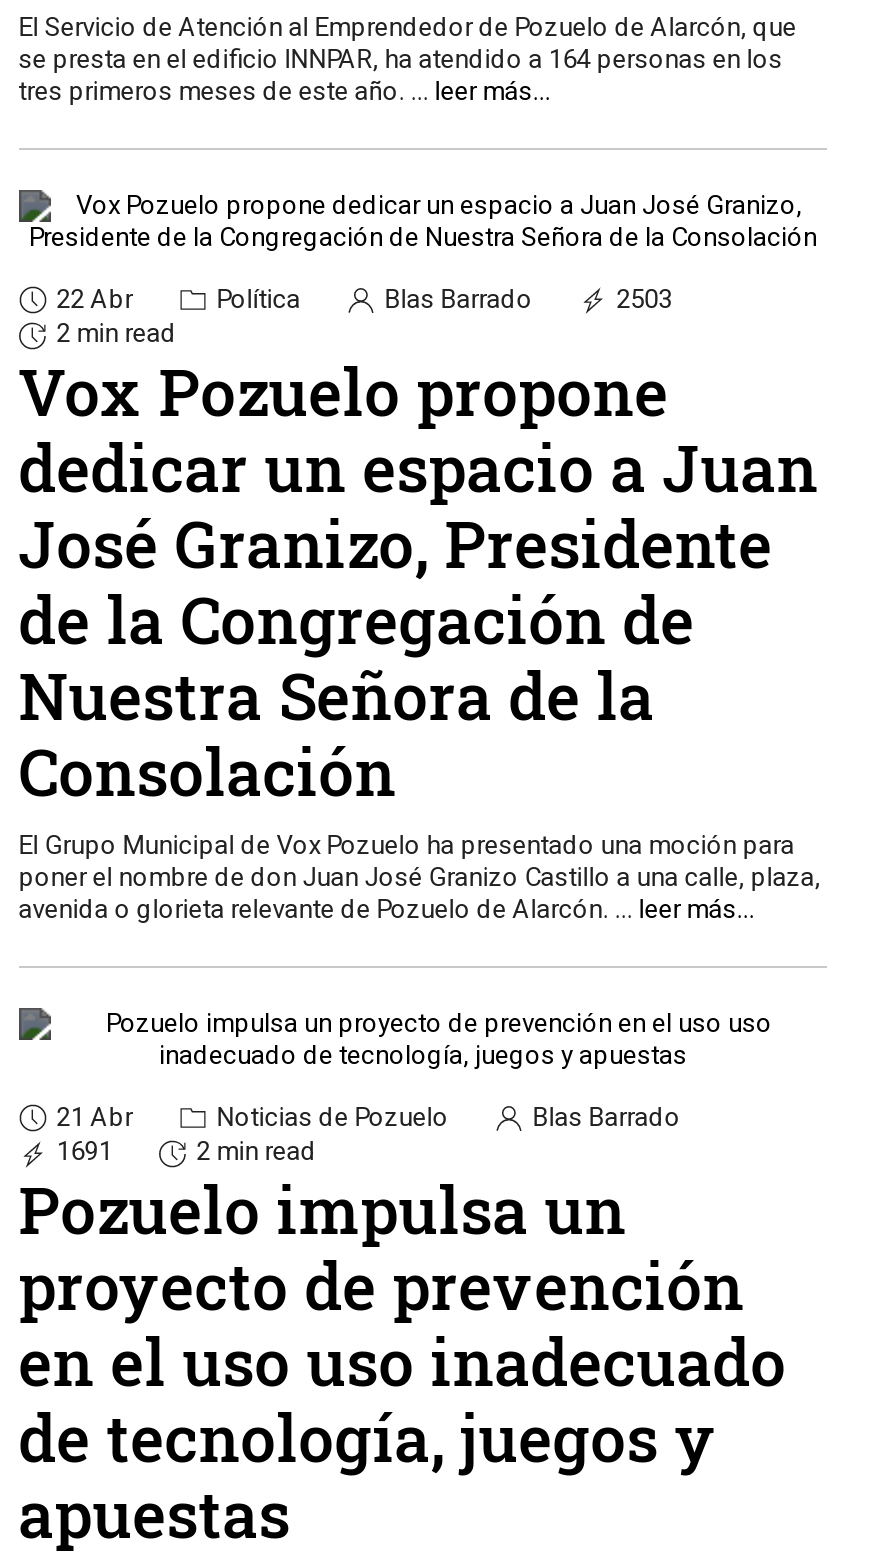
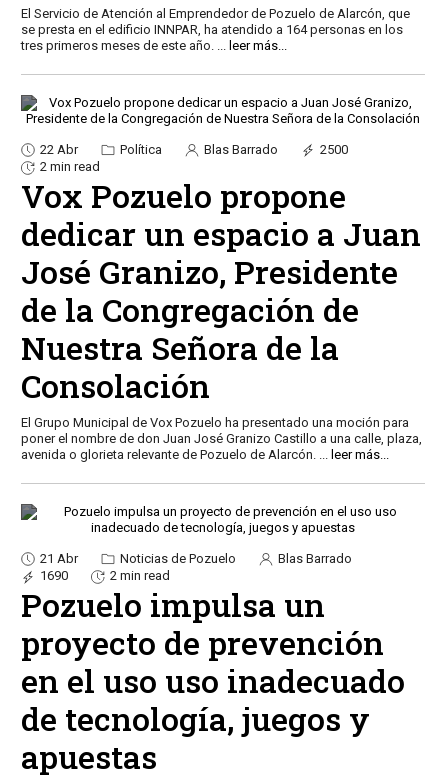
[610,283,672,313] 2503 -> [317,142,348,157] 2500
[50,1137,112,1167] 1691 -> [37,568,68,583] 1690

